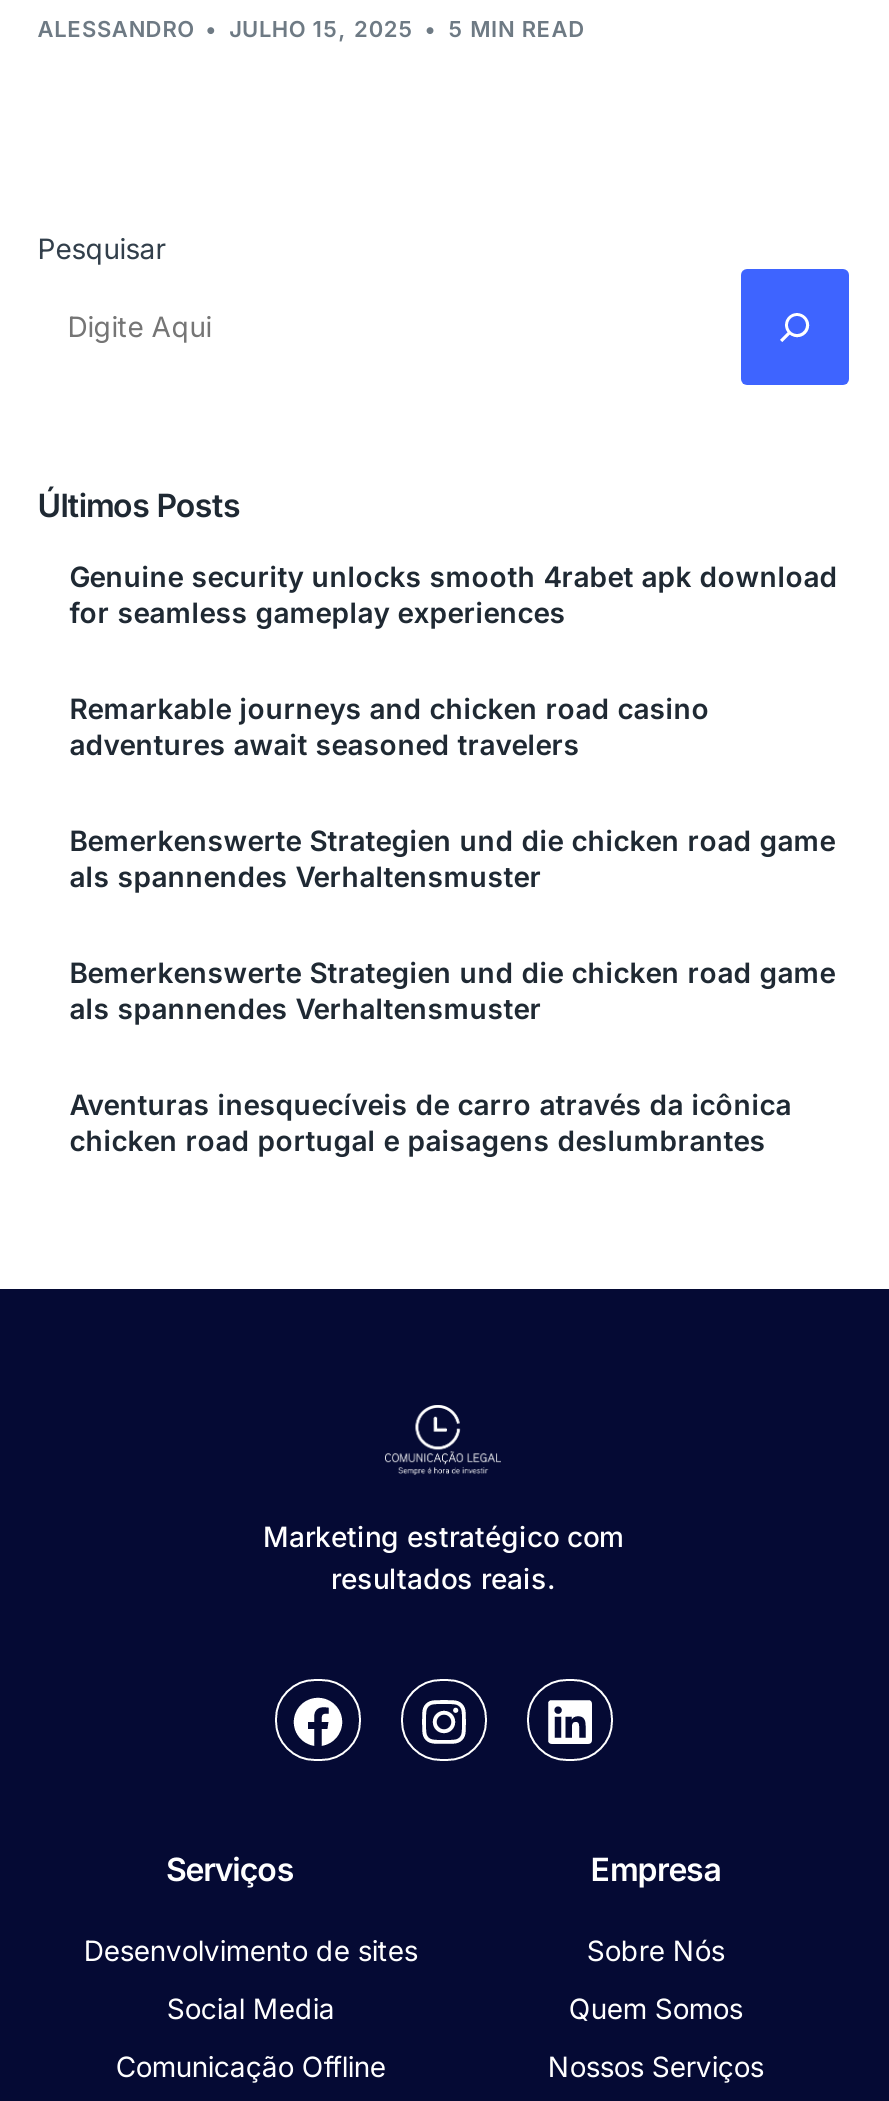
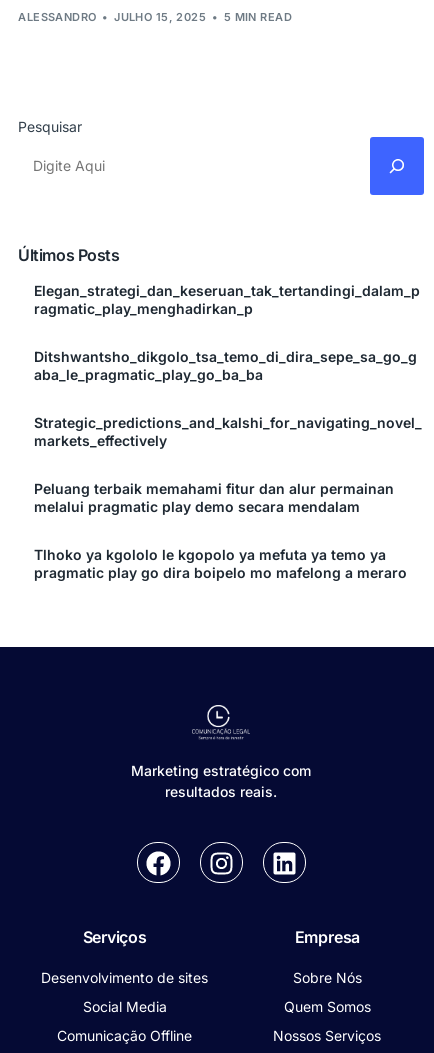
[69,560,837,630] Genuine security unlocks smooth 4rabet apk download | for seamless gameplay experiences -> [34,282,420,317] Elegan_strategi_dan_keseruan_tak_tertandingi_dalam_p | ragmatic_play_menghadirkan_p
[69,692,709,762] Remarkable journeys and chicken road casino | adventures await seasoned travelers -> [34,348,417,383] Ditshwantsho_dikgolo_tsa_temo_di_dira_sepe_sa_go_g | aba_le_pragmatic_play_go_ba_ba
[69,824,835,894] Bemerkenswerte Strategien und die chicken road game | als spannendes Verhaltensmuster -> [34,414,422,449] Strategic_predictions_and_kalshi_for_navigating_novel_ | markets_effectively
[69,956,835,1026] Bemerkenswerte Strategien und die chicken road game | als spannendes Verhaltensmuster -> [34,480,394,515] Peluang terbaik memahami fitur dan alur permainan | melalui pragmatic play demo secara mendalam
[69,1088,791,1158] Aventuras inesquecíveis de carro através da icônica | chicken road portugal e paisagens deslumbrantes -> [34,546,407,581] Tlhoko ya kgololo le kgopolo ya mefuta ya temo ya | pragmatic play go dira boipelo mo mafelong a meraro

